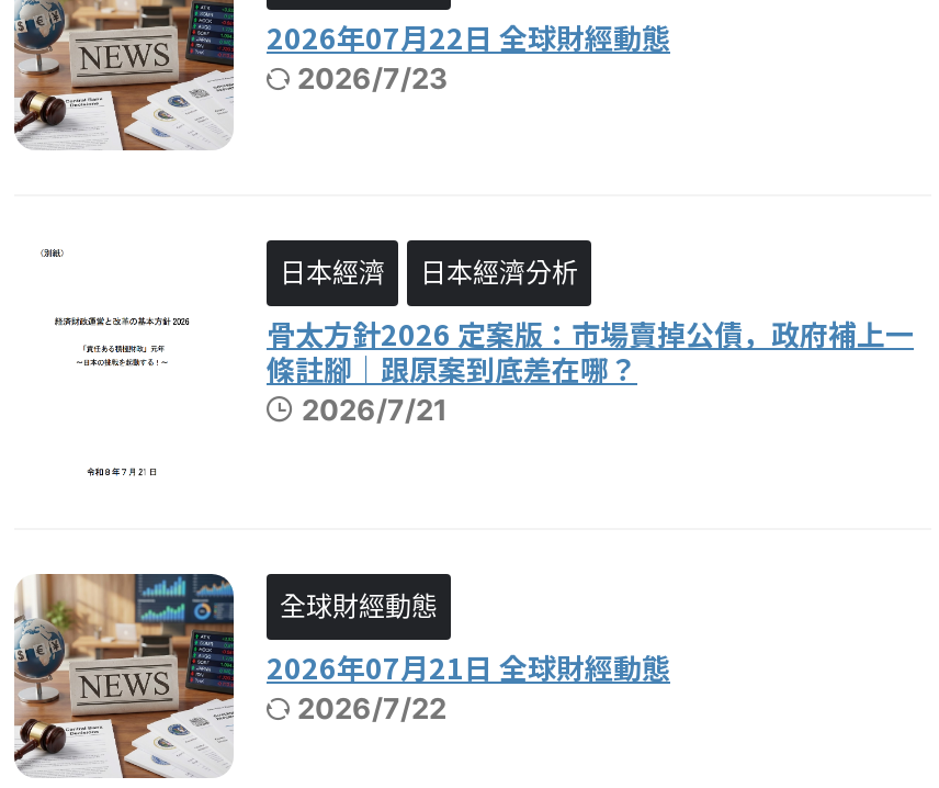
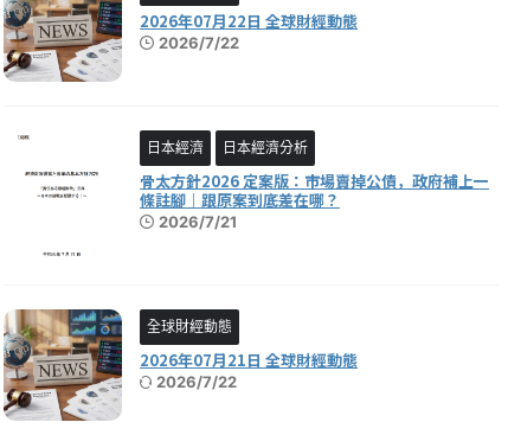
[297,61,449,97] 2026/7/23 -> [159,33,239,52] 2026/7/22

